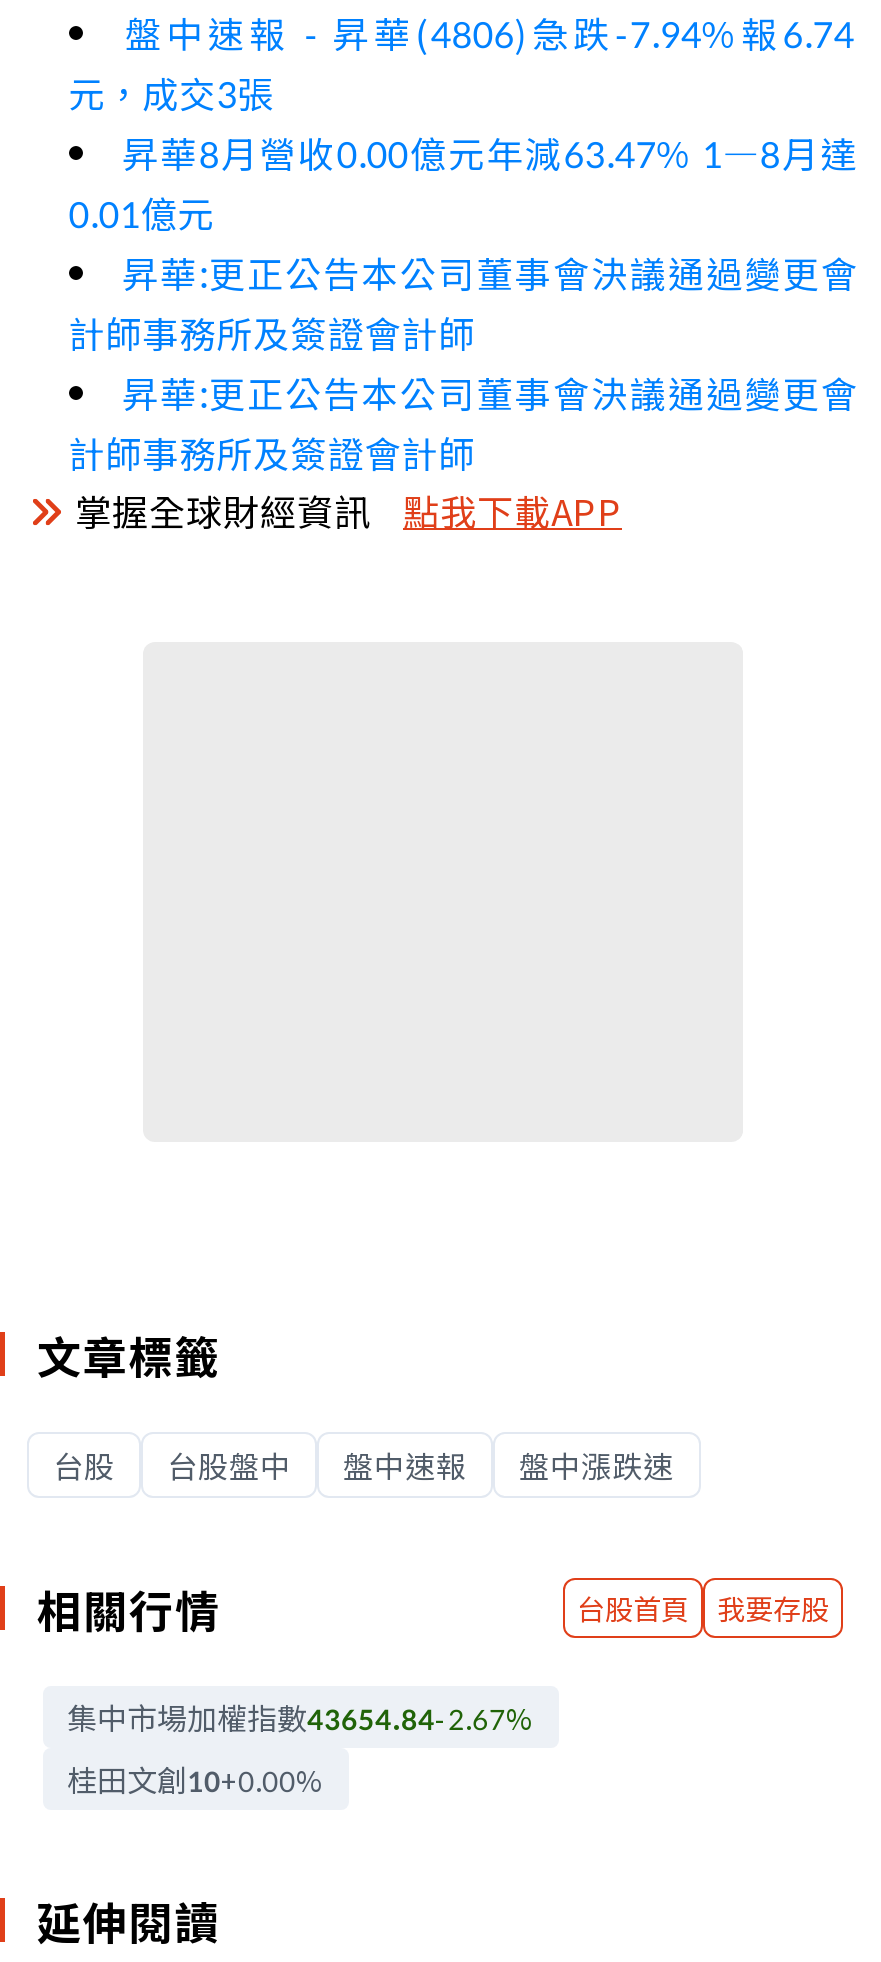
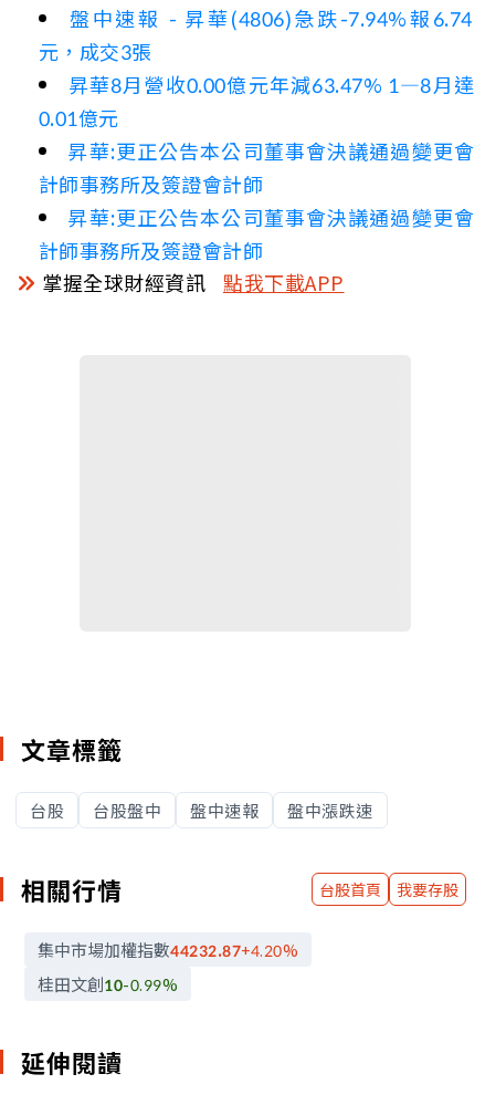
[67,1696,535,1738] 集中市場加權指數43654.84-2.67% -> [38,938,298,961] 集中市場加權指數44232.87+4.20%
[67,1758,325,1800] 桂田文創10+0.00% -> [38,972,178,996] 桂田文創10-0.99%

